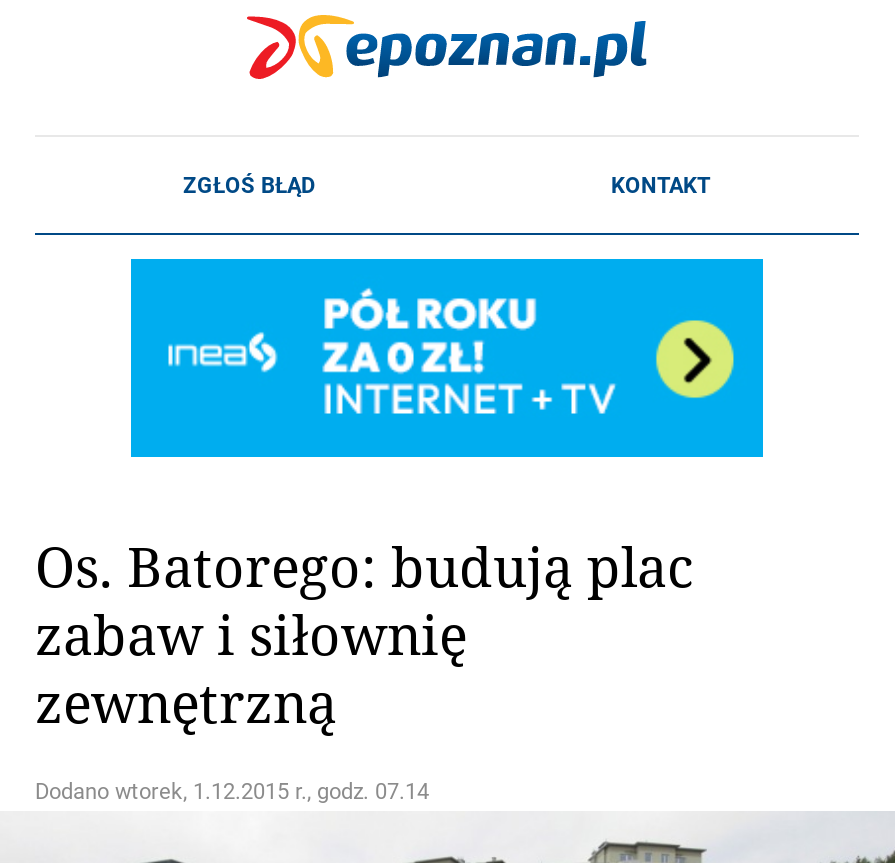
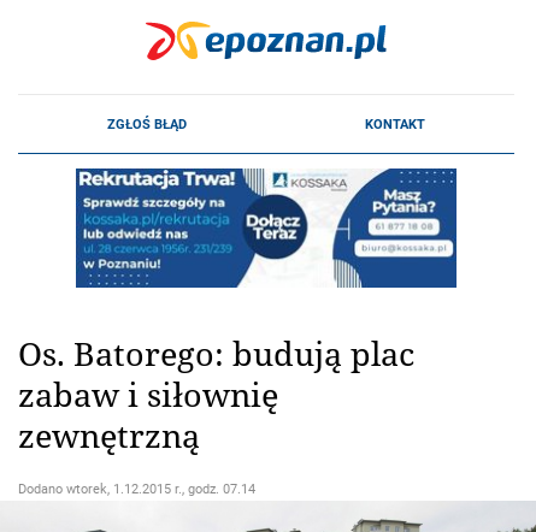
[129,257,765,459] [image] -> [75,167,458,289] [image]

